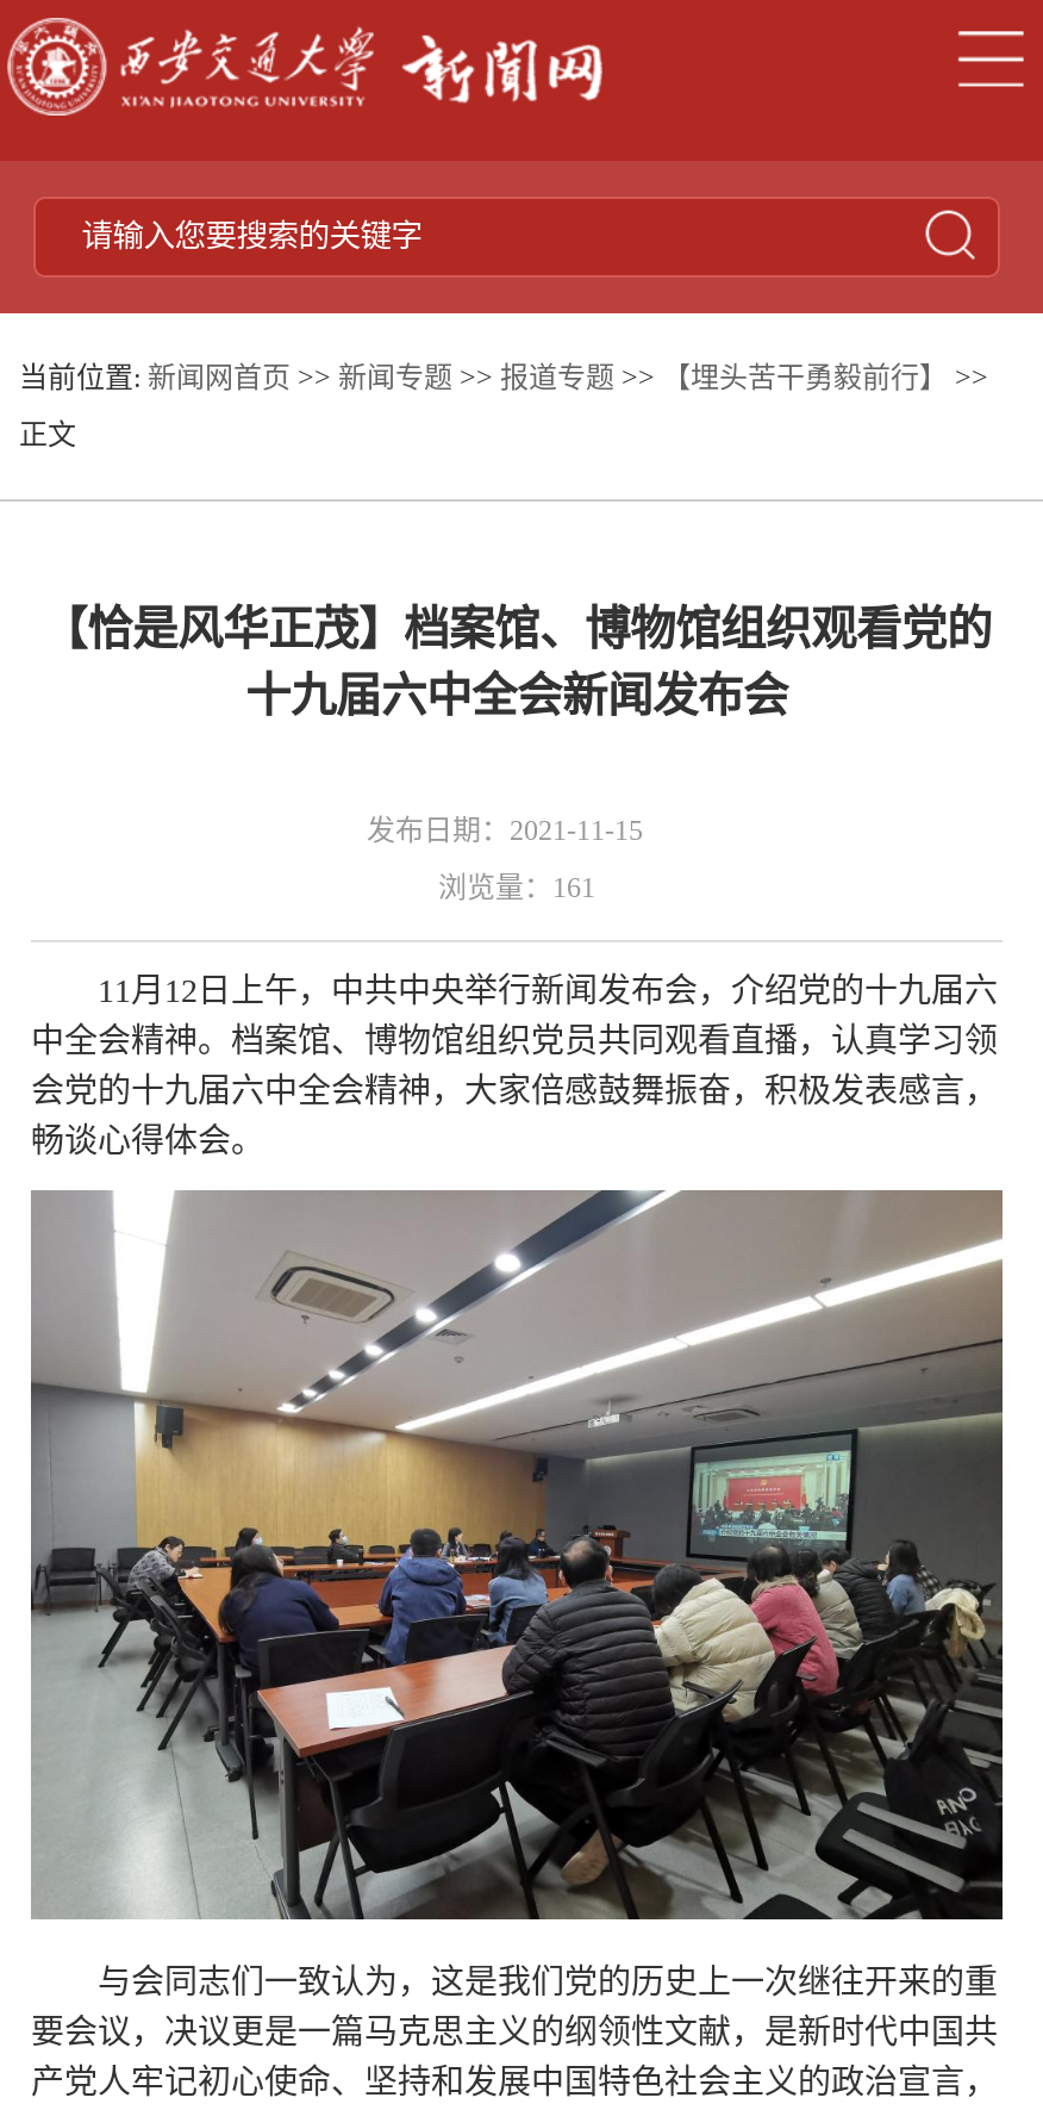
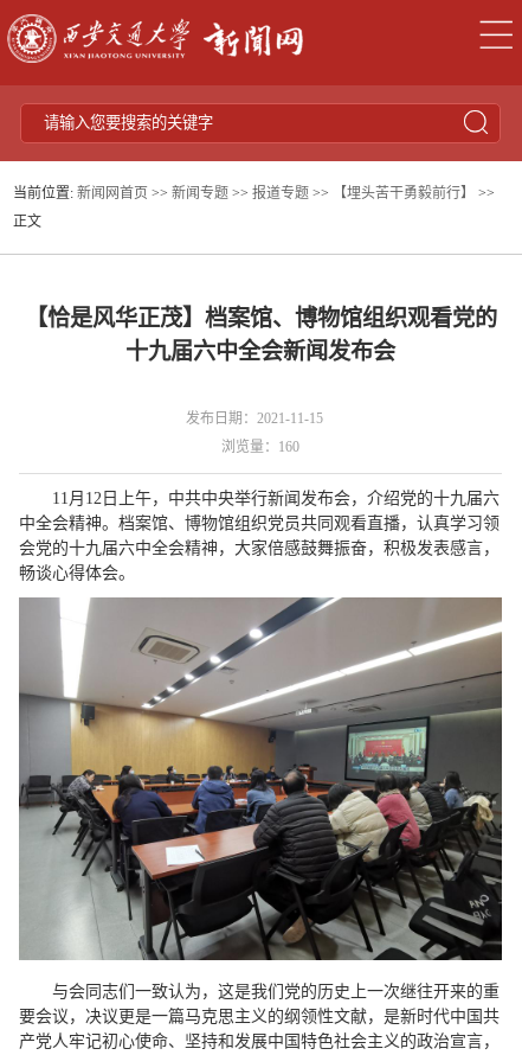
[438,871,595,904] 浏览量：161 -> [221,439,299,455] 浏览量：160

